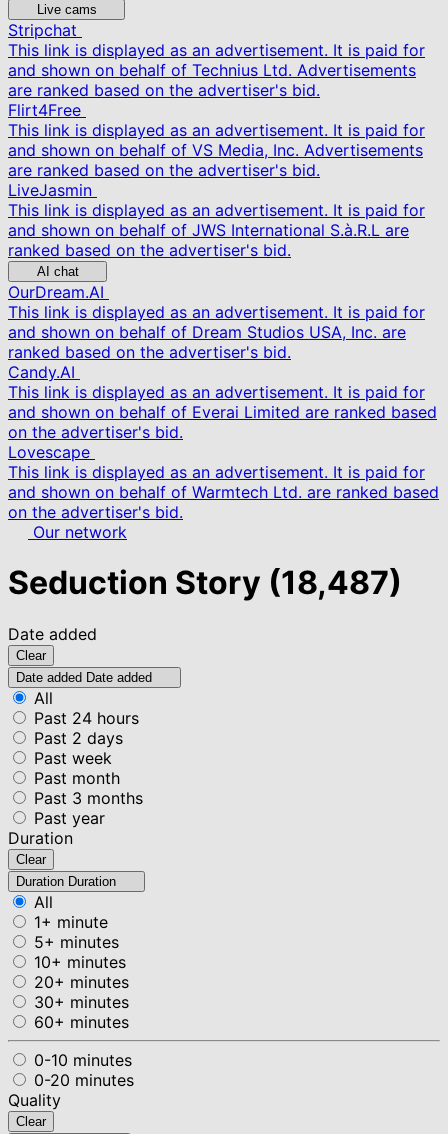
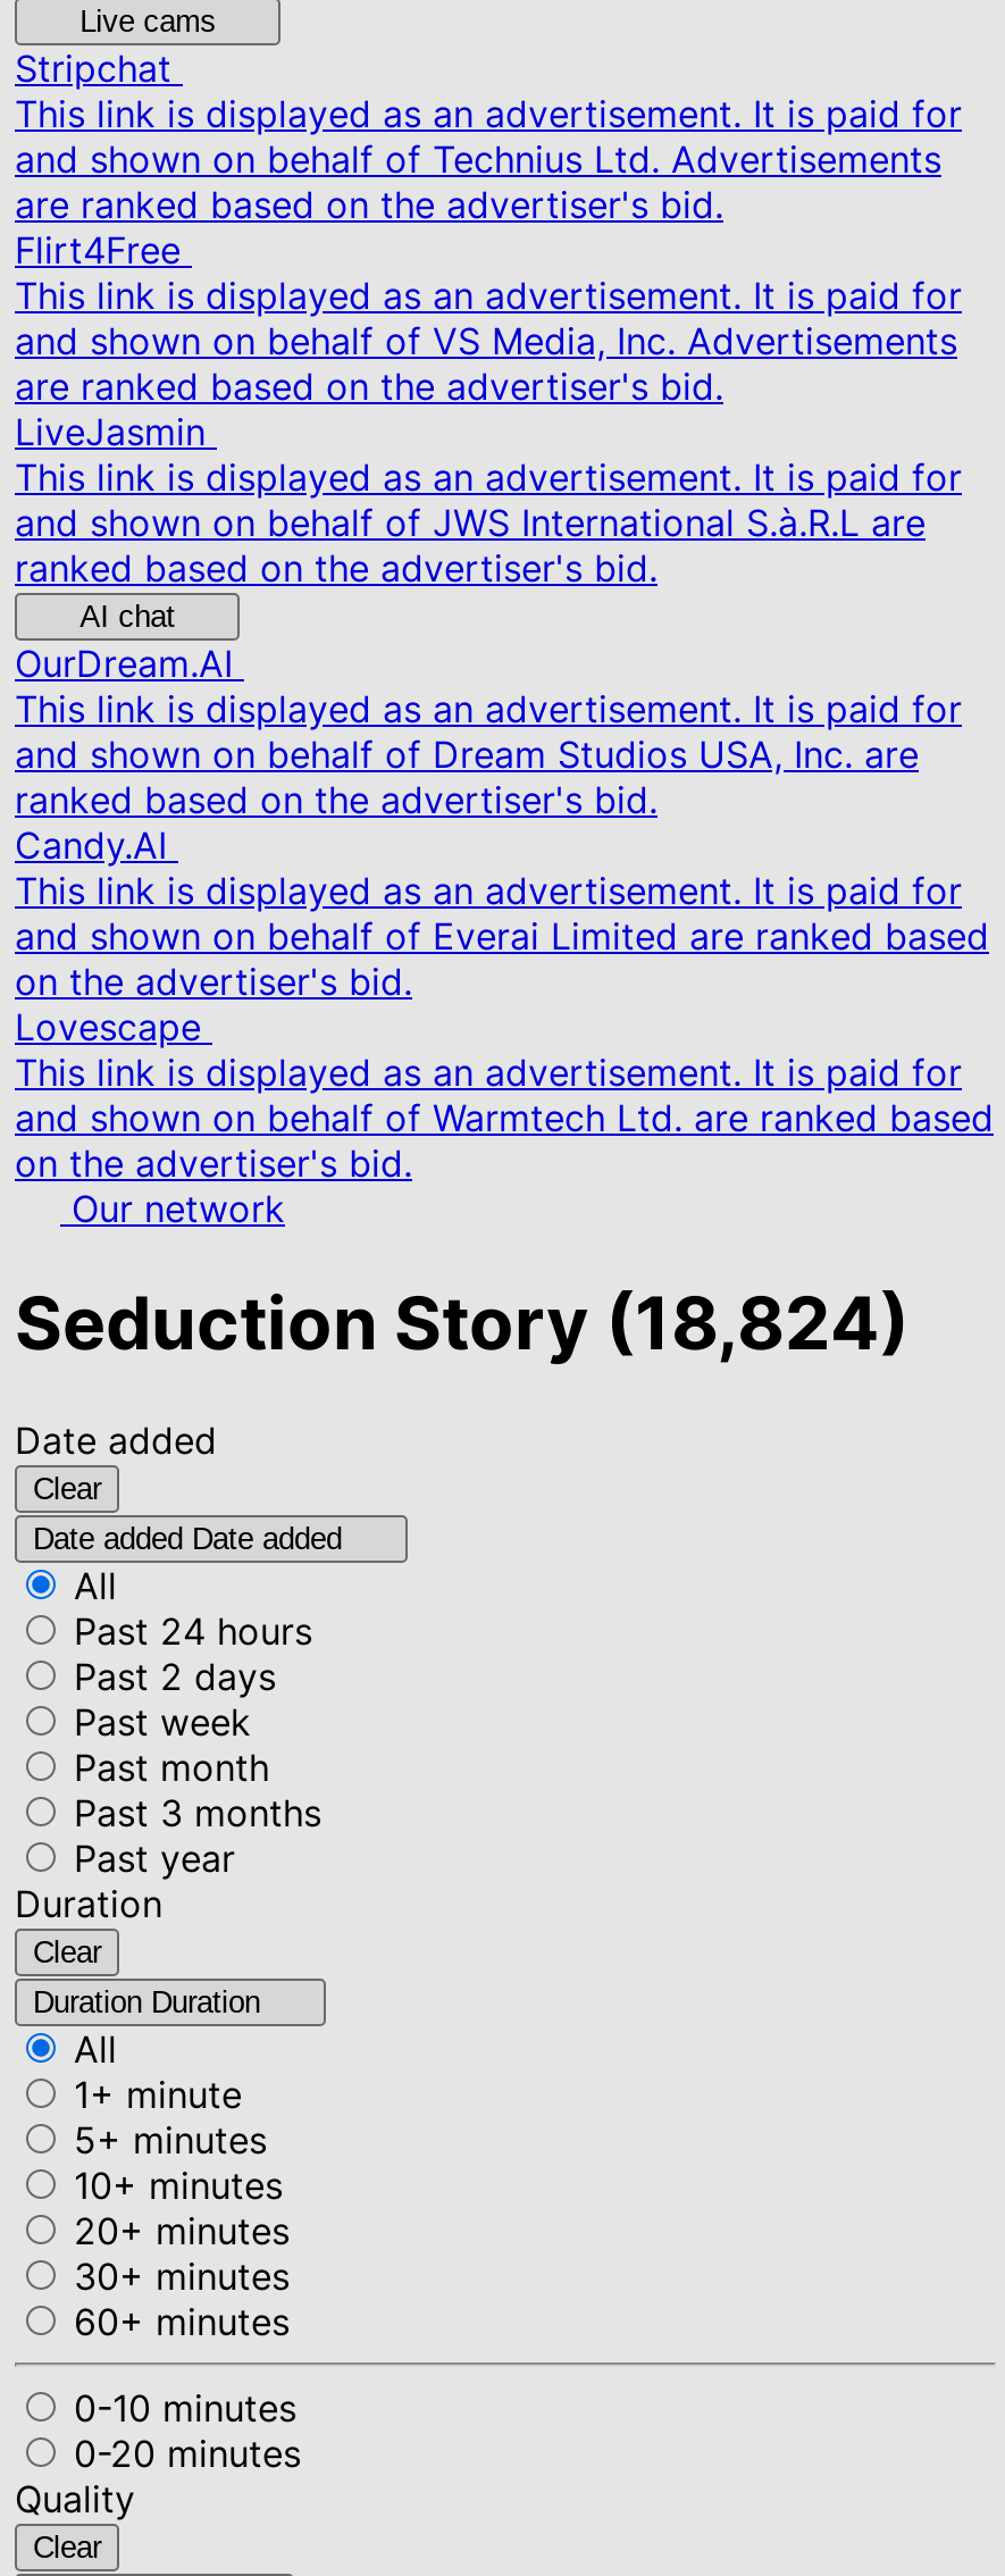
[8,563,402,602] Seduction Story (18,487) -> [15,1280,910,1368] Seduction Story (18,824)

